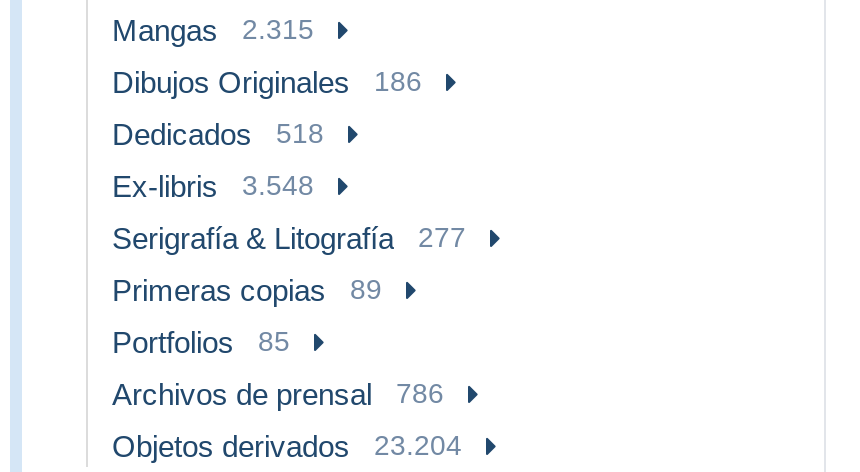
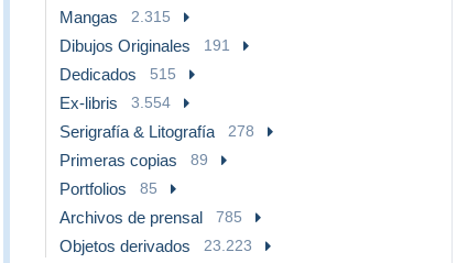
[112,65,422,99] Dibujos Originales 186 -> [59,36,230,55] Dibujos Originales 191
[112,117,324,151] Dedicados 518 -> [59,65,176,84] Dedicados 515
[112,169,314,203] Ex-libris 3.548 -> [59,93,171,112] Ex-libris 3.554
[112,221,466,255] Serigrafía & Litografía 277 -> [59,122,254,141] Serigrafía & Litografía 278
[112,377,444,411] Archivos de prensal 786 -> [59,208,242,227] Archivos de prensal 785
[112,429,462,463] Objetos derivados 23.204 -> [59,236,252,255] Objetos derivados 23.223

